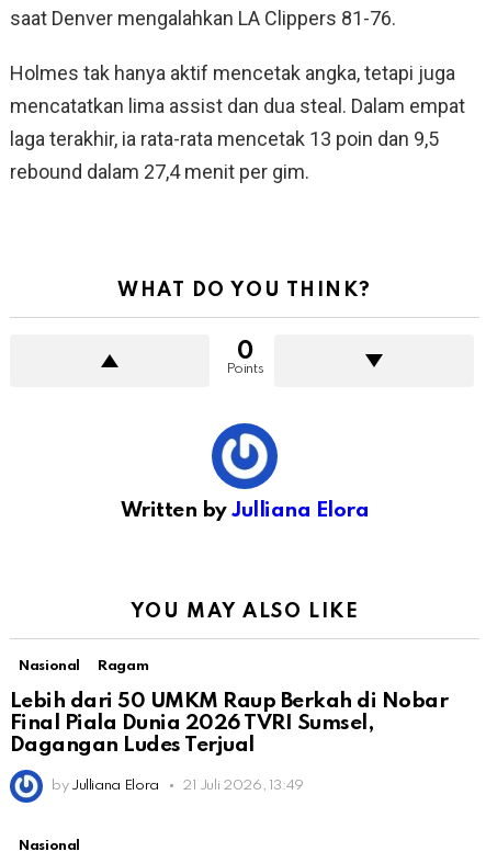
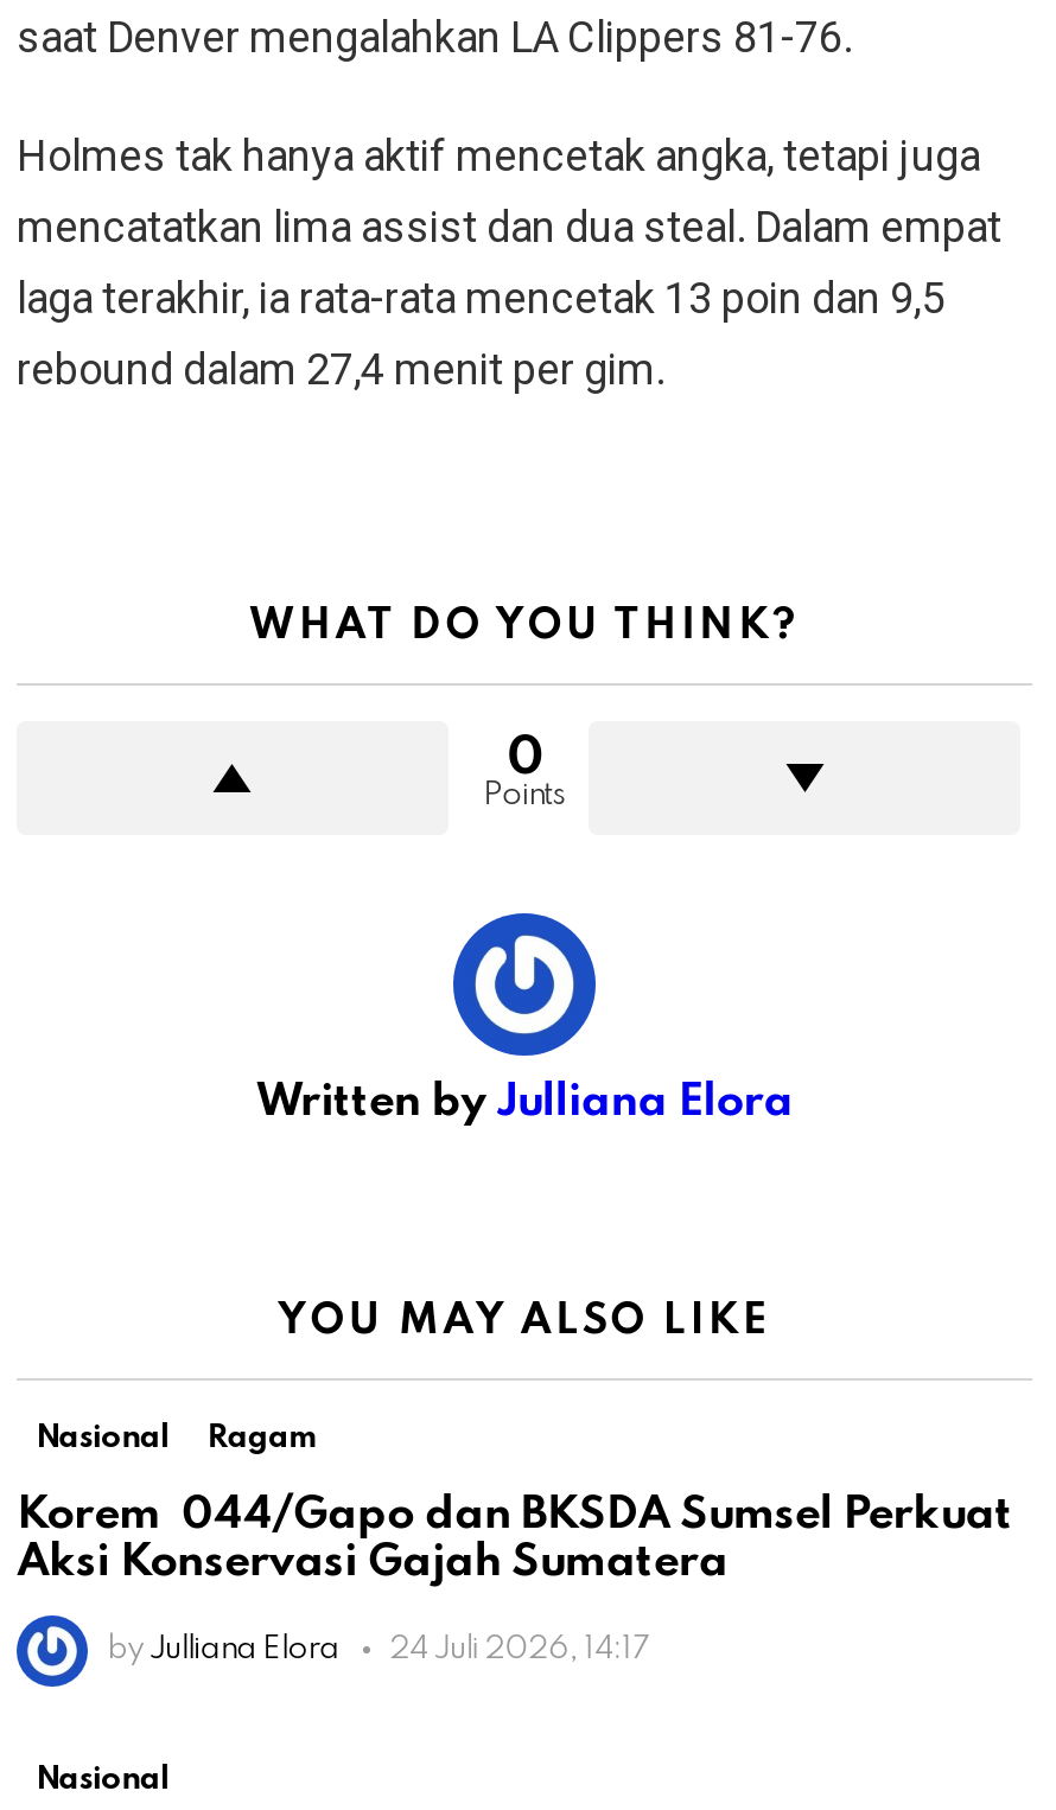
[10,691,448,755] Lebih dari 50 UMKM Raup Berkah di Nobar | Final Piala Dunia 2026 TVRI Sumsel, | Dagangan Ludes Terjual -> [17,1491,1012,1584] Korem 044/Gapo dan BKSDA Sumsel Perkuat | Aksi Konservasi Gajah Sumatera
[52,778,304,792] by Julliana Elora 21 Juli 2026, 13:49 -> [107,1634,650,1665] by Julliana Elora 24 Juli 2026, 14:17

